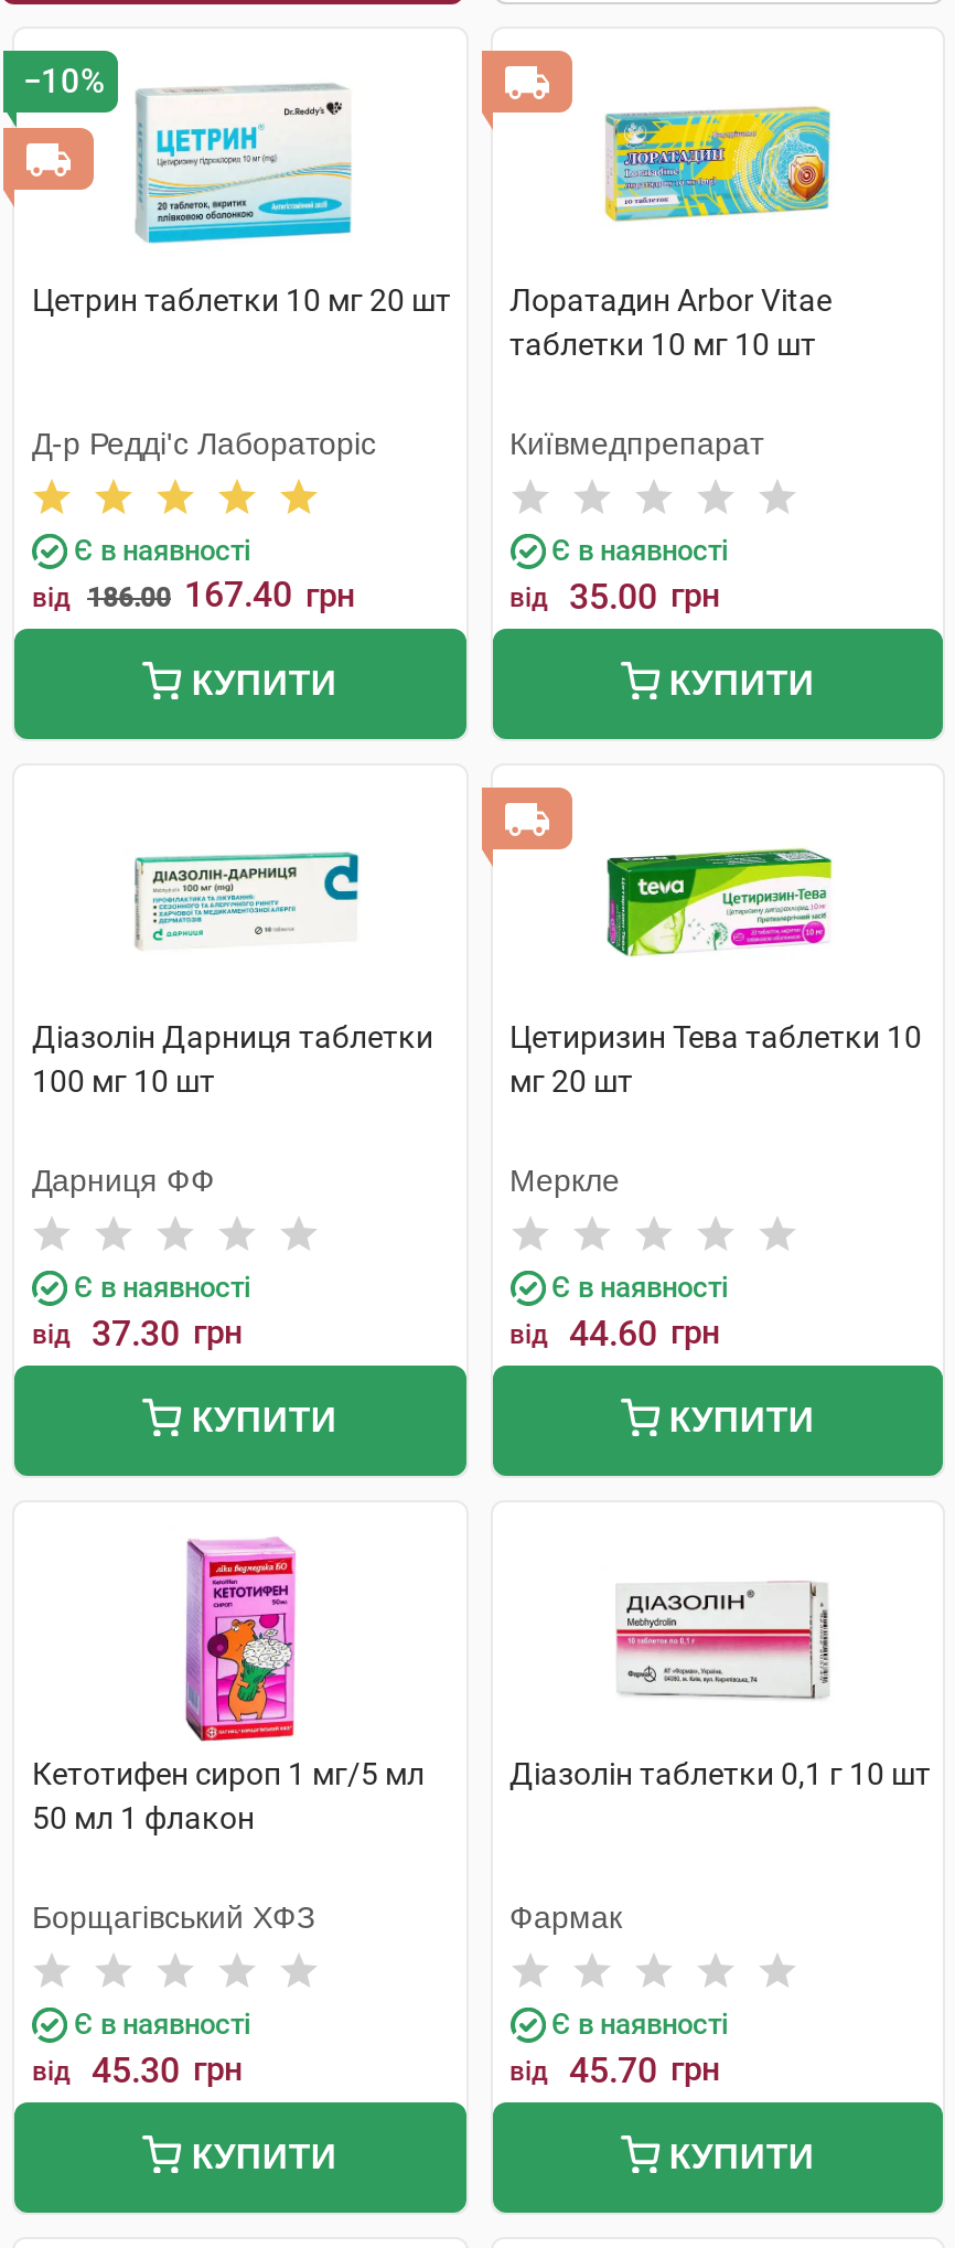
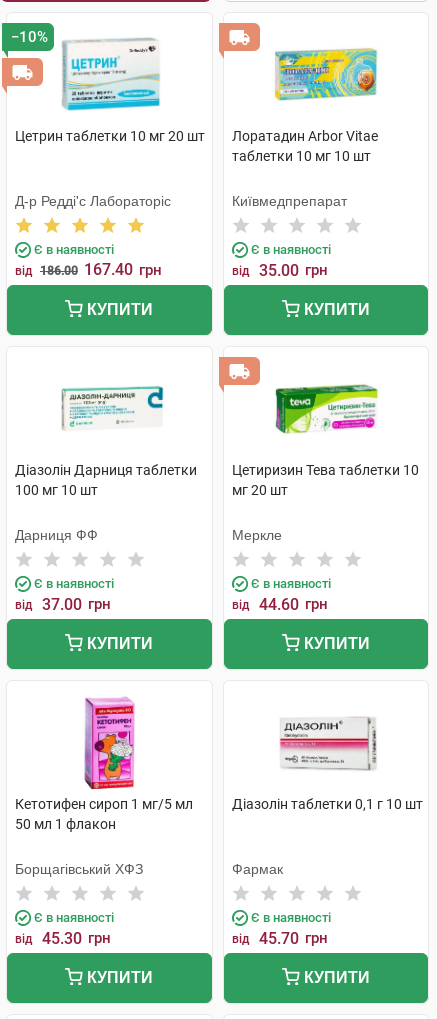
[32,1313,244,1355] від 37.30 грн -> [15,595,111,614] від 37.00 грн

